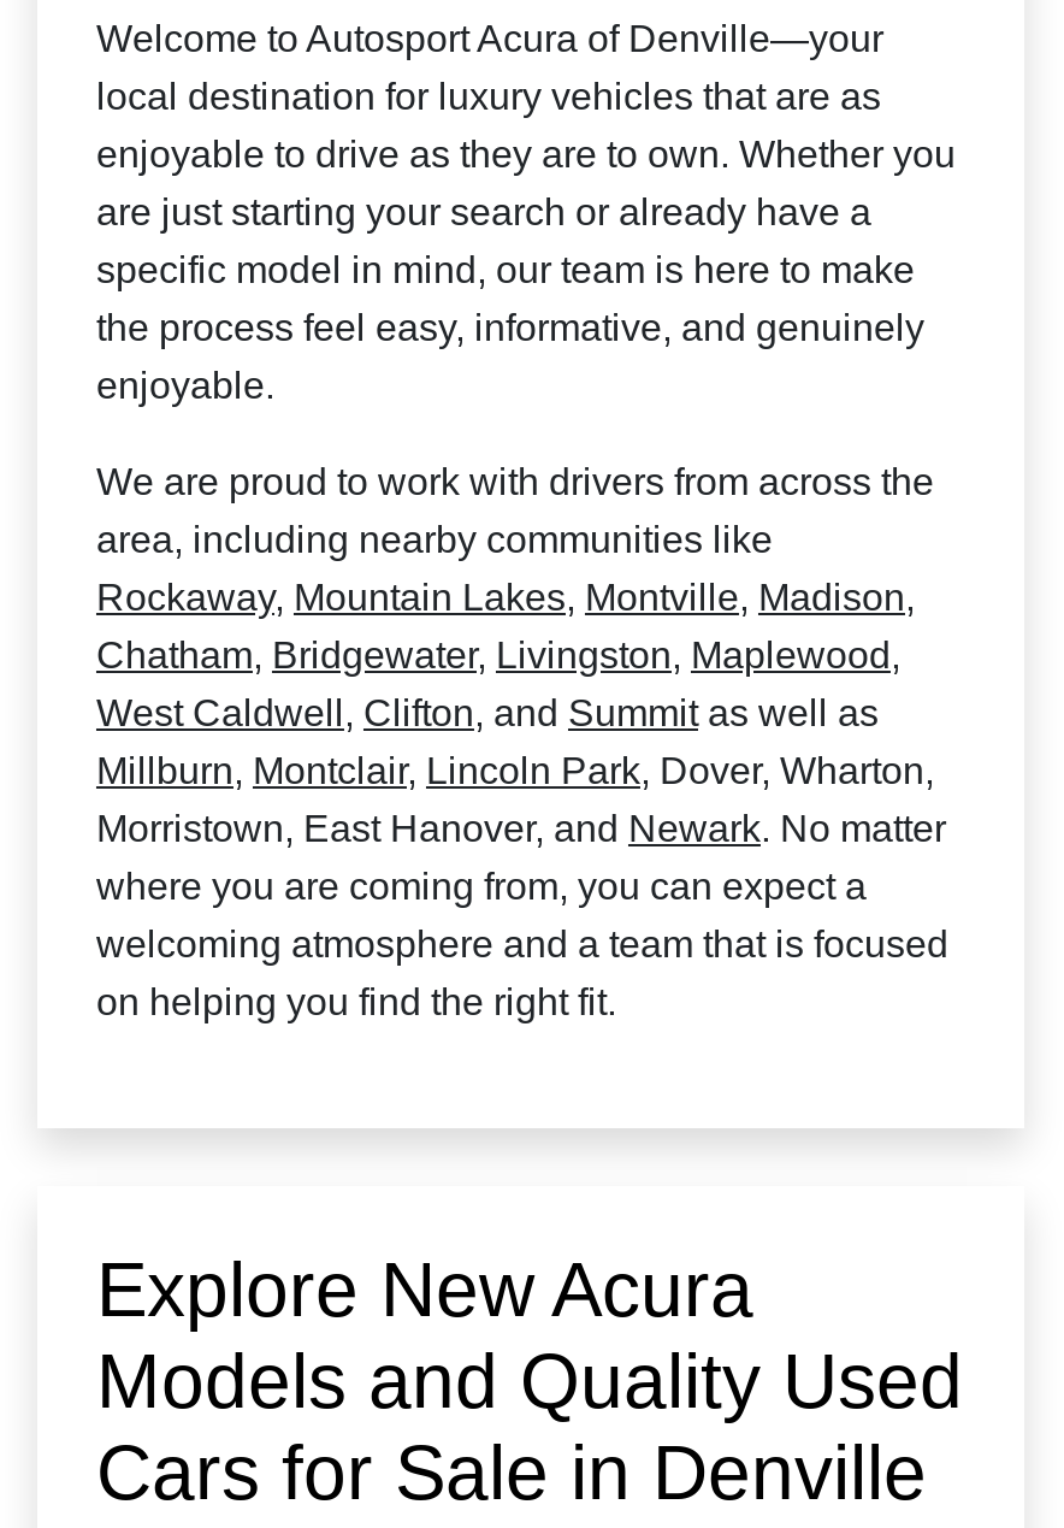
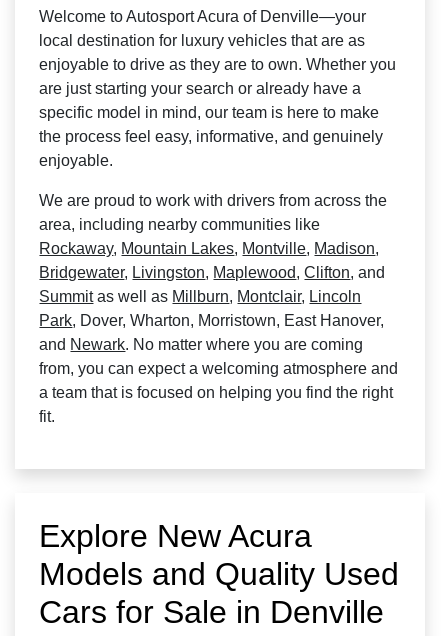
[96,635,948,1022] Chatham, Bridgewater, Livingston, Maplewood, | West Caldwell, Clifton, and Summit as well as | Millburn, Montclair, Lincoln Park, Dover, Wharton, | Morristown, East Hanover, and Newark. No matter | where you are coming from, you can expect a | welcoming atmosphere and a team that is focused | on helping you find the right fit. -> [39,264,398,425] Bridgewater, Livingston, Maplewood, Clifton, and | Summit as well as Millburn, Montclair, Lincoln | Park, Dover, Wharton, Morristown, East Hanover, | and Newark. No matter where you are coming | from, you can expect a welcoming atmosphere and | a team that is focused on helping you find the right | fit.

